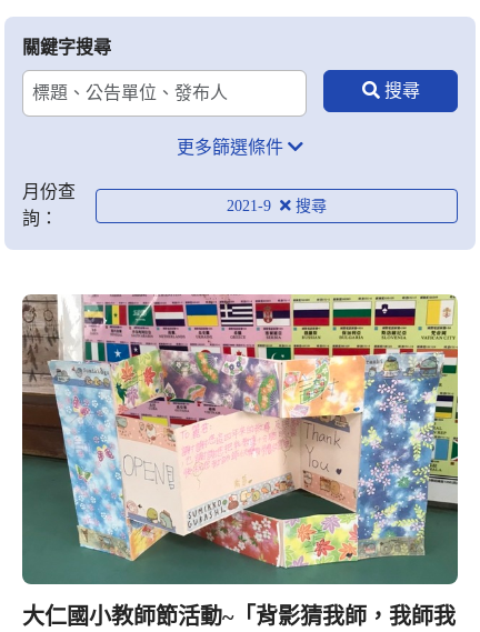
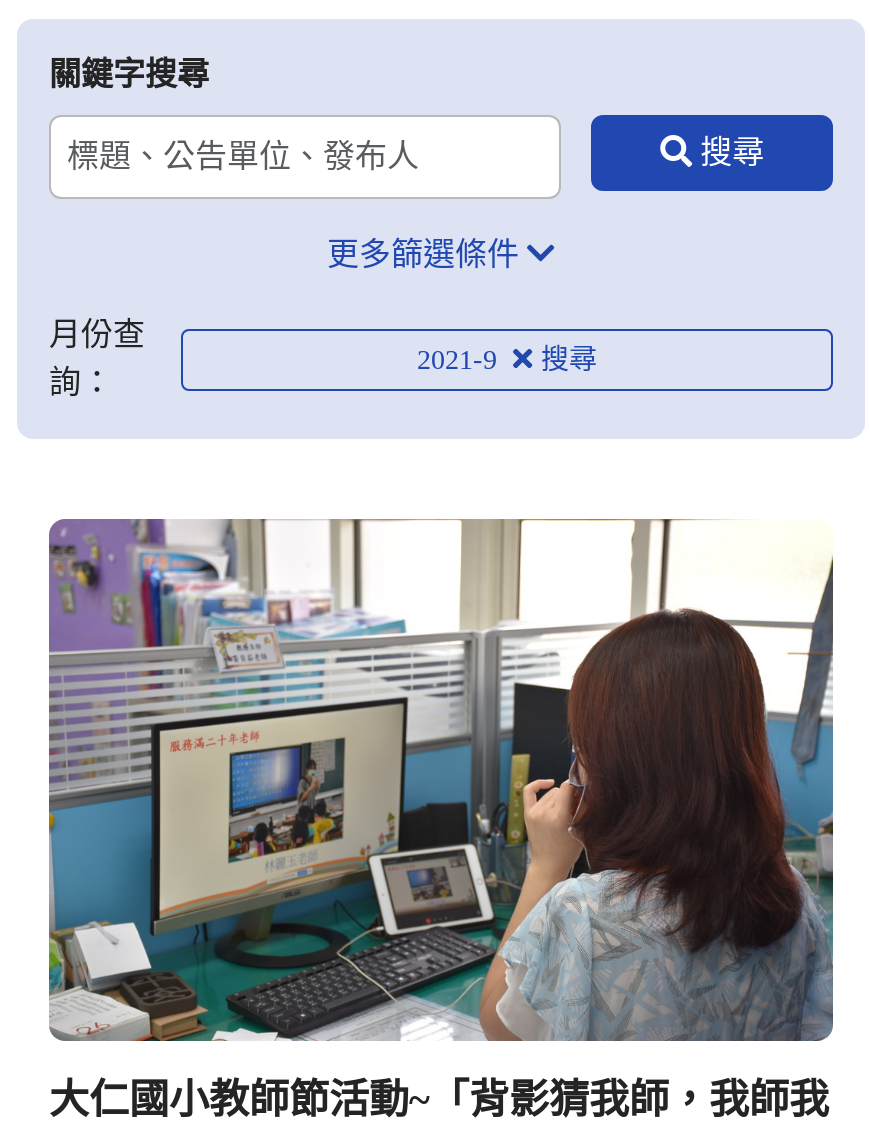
[21,293,459,585] [image] -> [47,517,835,1041] [image]

